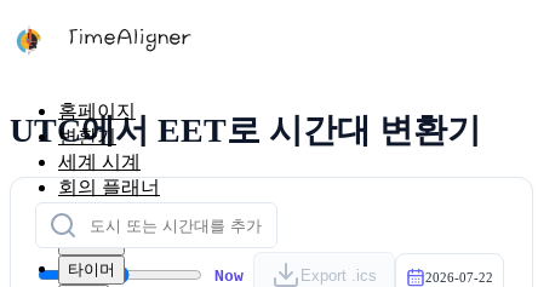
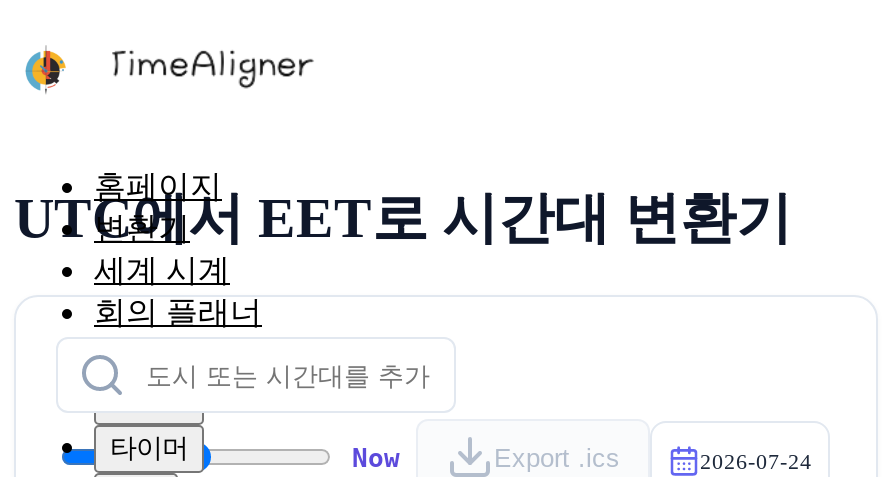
[425,270,493,285] 2026-07-22 -> [700,449,812,473] 2026-07-24

